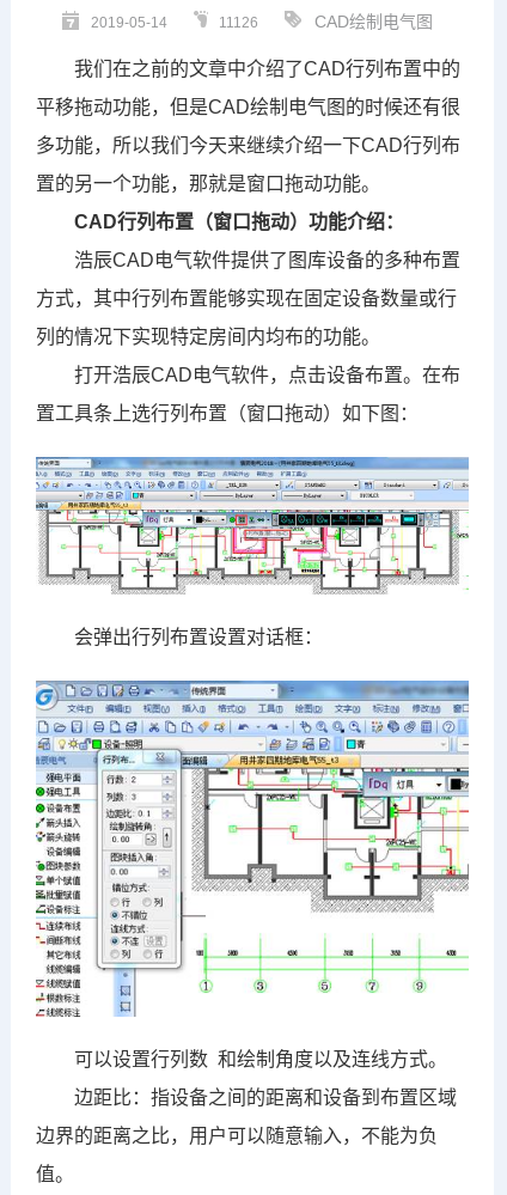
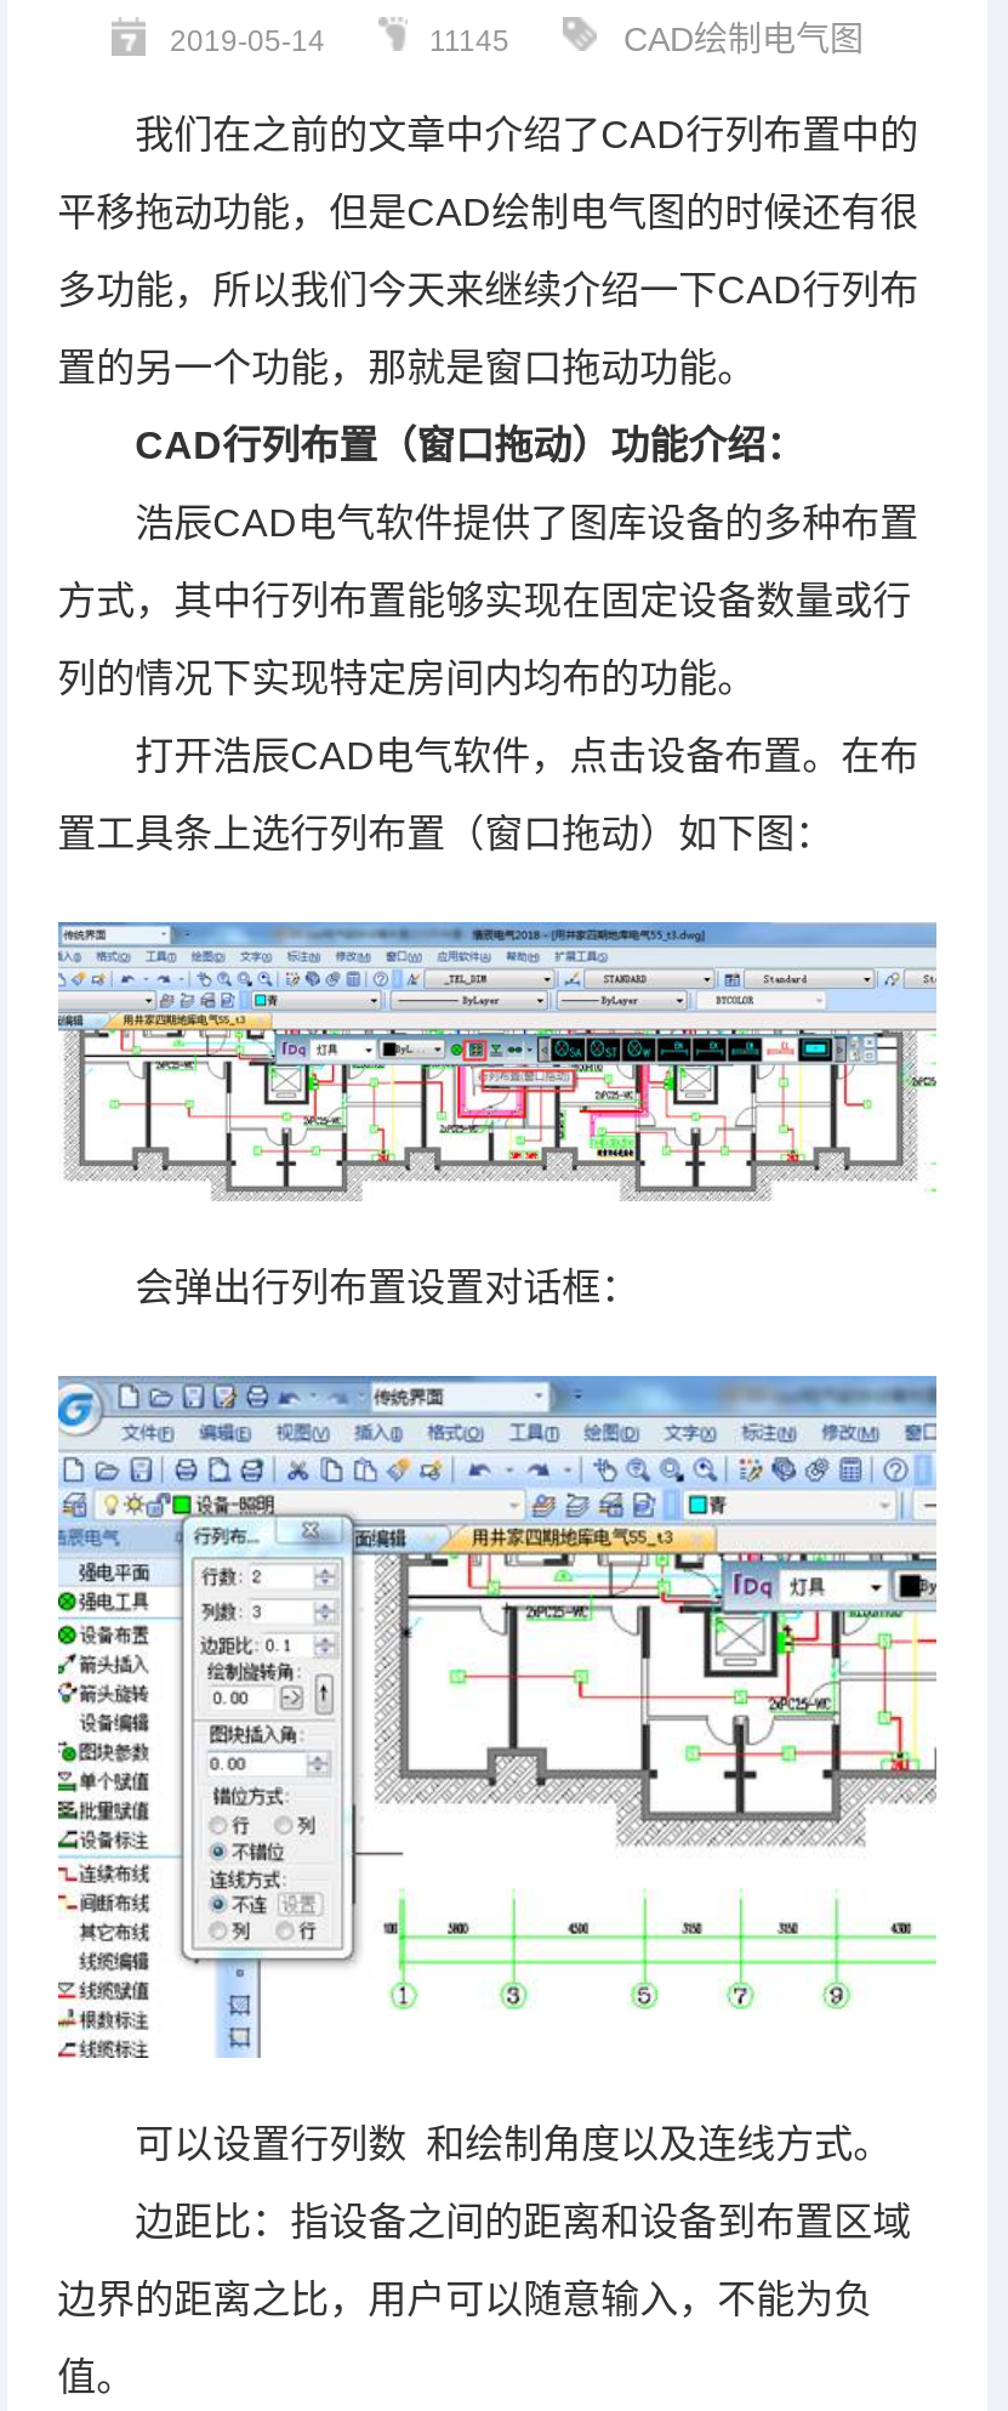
[219,15,258,32] 11126 -> [429,25,509,59] 11145

